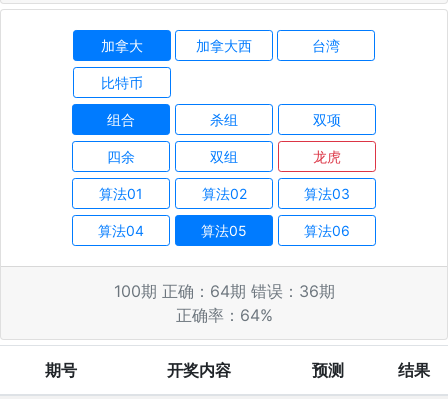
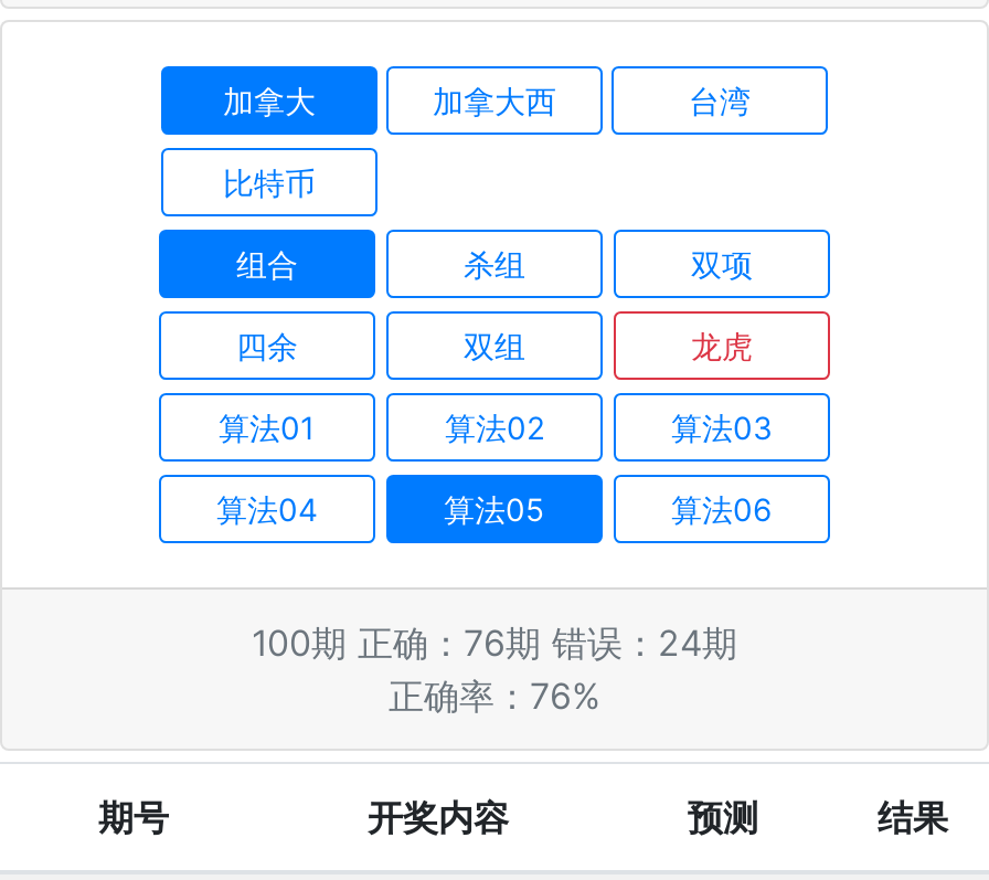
[113,281,334,301] 100期 正确：64期 错误：36期 -> [252,621,737,665] 100期 正确：76期 错误：24期
[175,305,272,325] 正确率：64% -> [389,674,600,718] 正确率：76%

